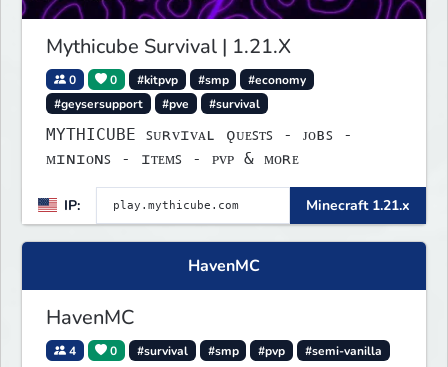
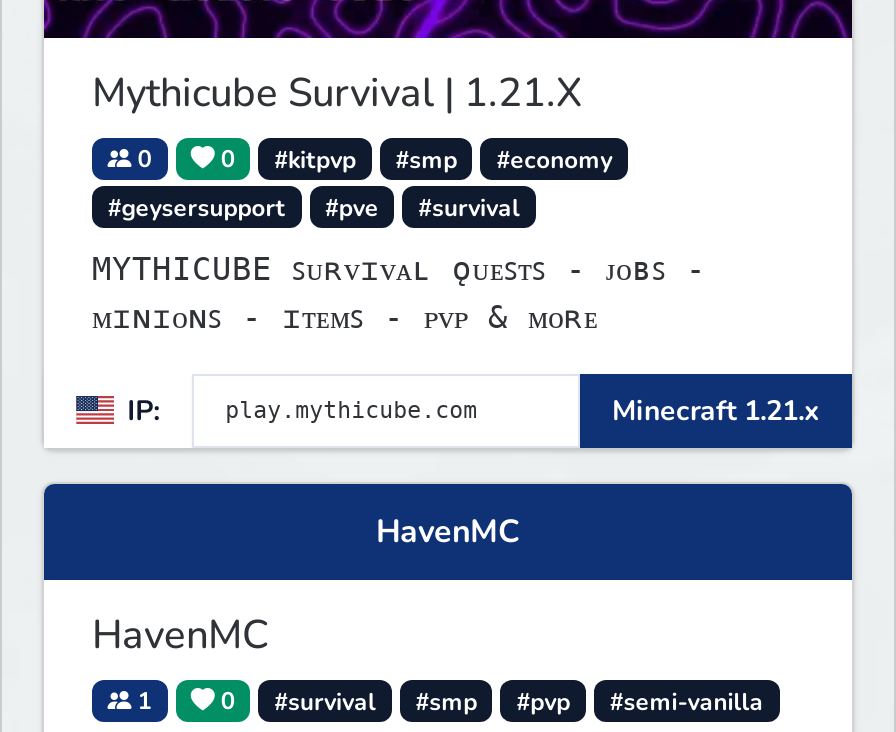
[66,342,382,358] 4 0 #survival #smp #pvp #semi-vanilla -> [132,685,764,717] 1 0 #survival #smp #pvp #semi-vanilla

